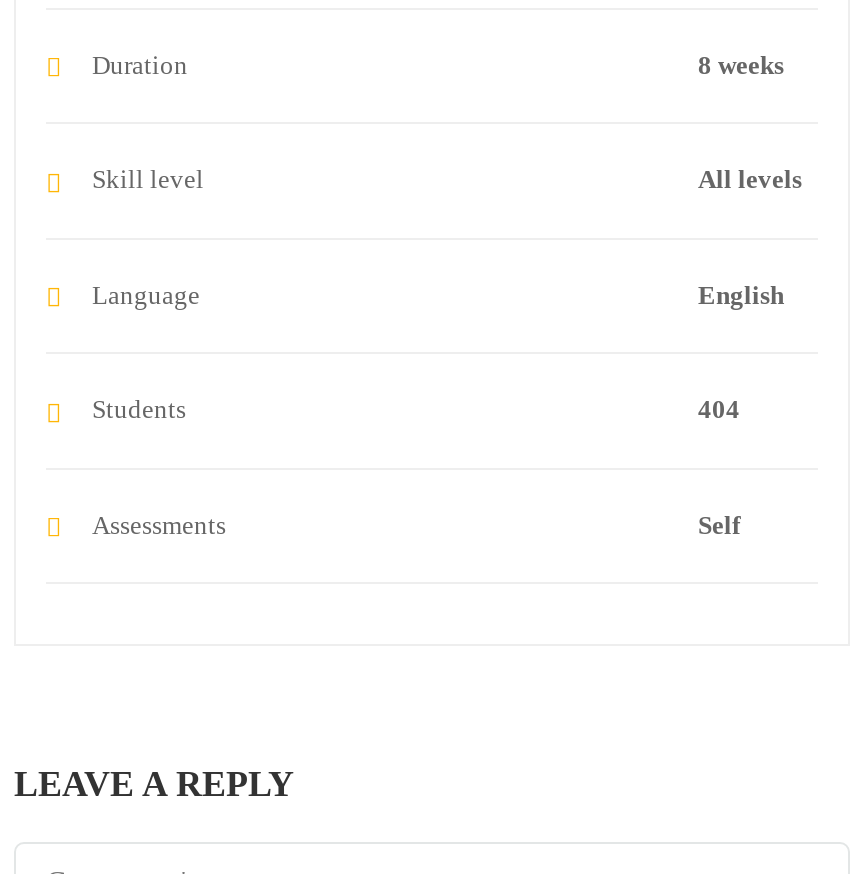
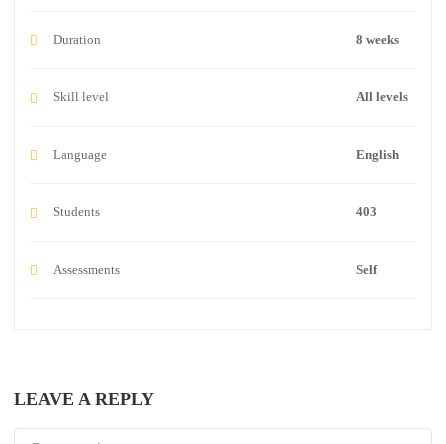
[698,394,740,424] 404 -> [356,204,377,219] 403

